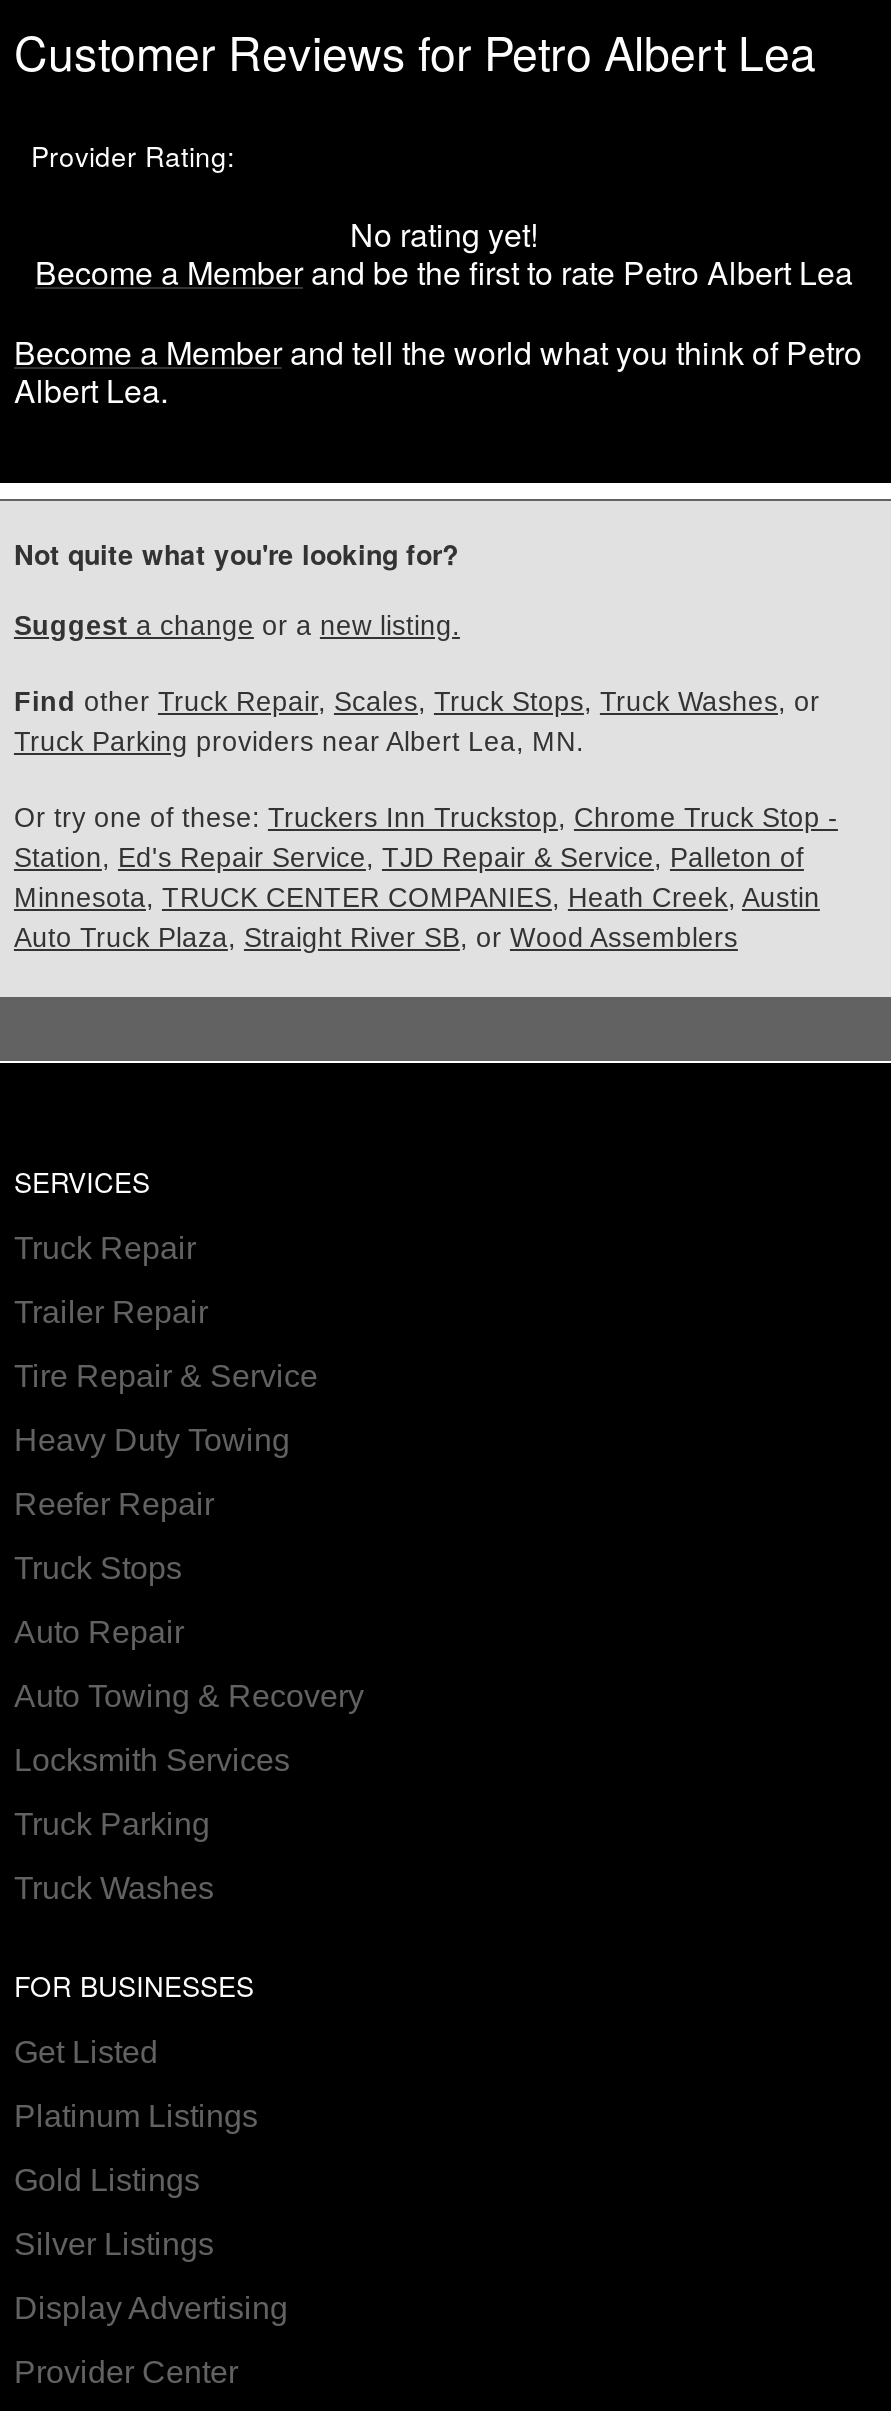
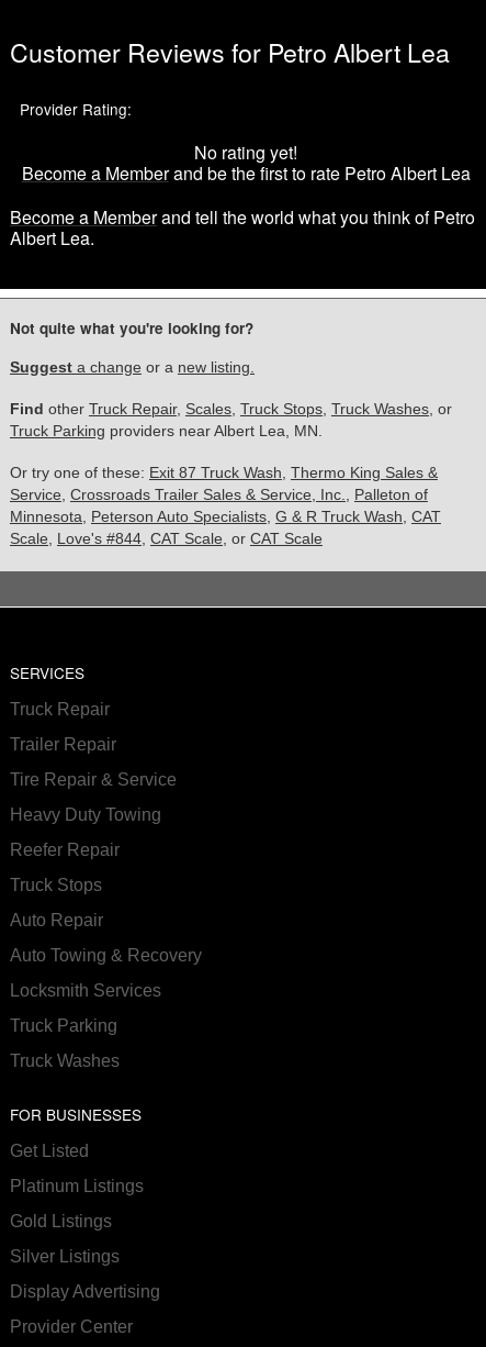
[14,804,838,954] Or try one of these: Truckers Inn Truckstop, Chrome Truck Stop - | Station, Ed's Repair Service, TJD Repair & Service, Palleton of | Minnesota, TRUCK CENTER COMPANIES, Heath Creek, Austin | Auto Truck Plaza, Straight River SB, or Wood Assemblers -> [10,465,441,548] Or try one of these: Exit 87 Truck Wash, Thermo King Sales & | Service, Crossroads Trailer Sales & Service, Inc., Palleton of | Minnesota, Peterson Auto Specialists, G & R Truck Wash, CAT | Scale, Love's #844, CAT Scale, or CAT Scale

